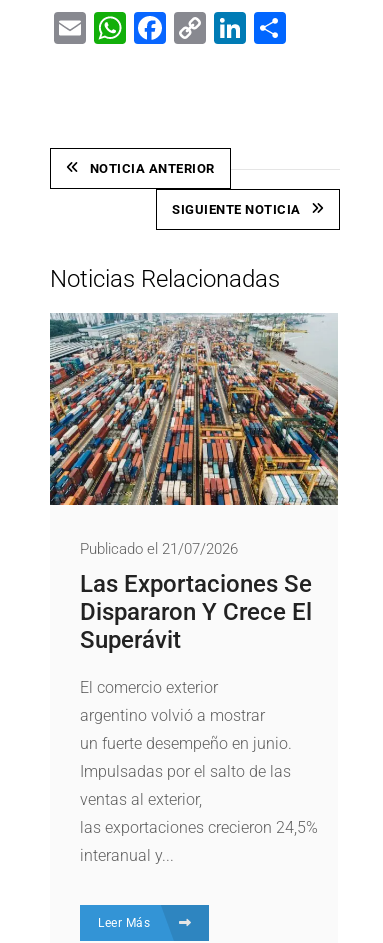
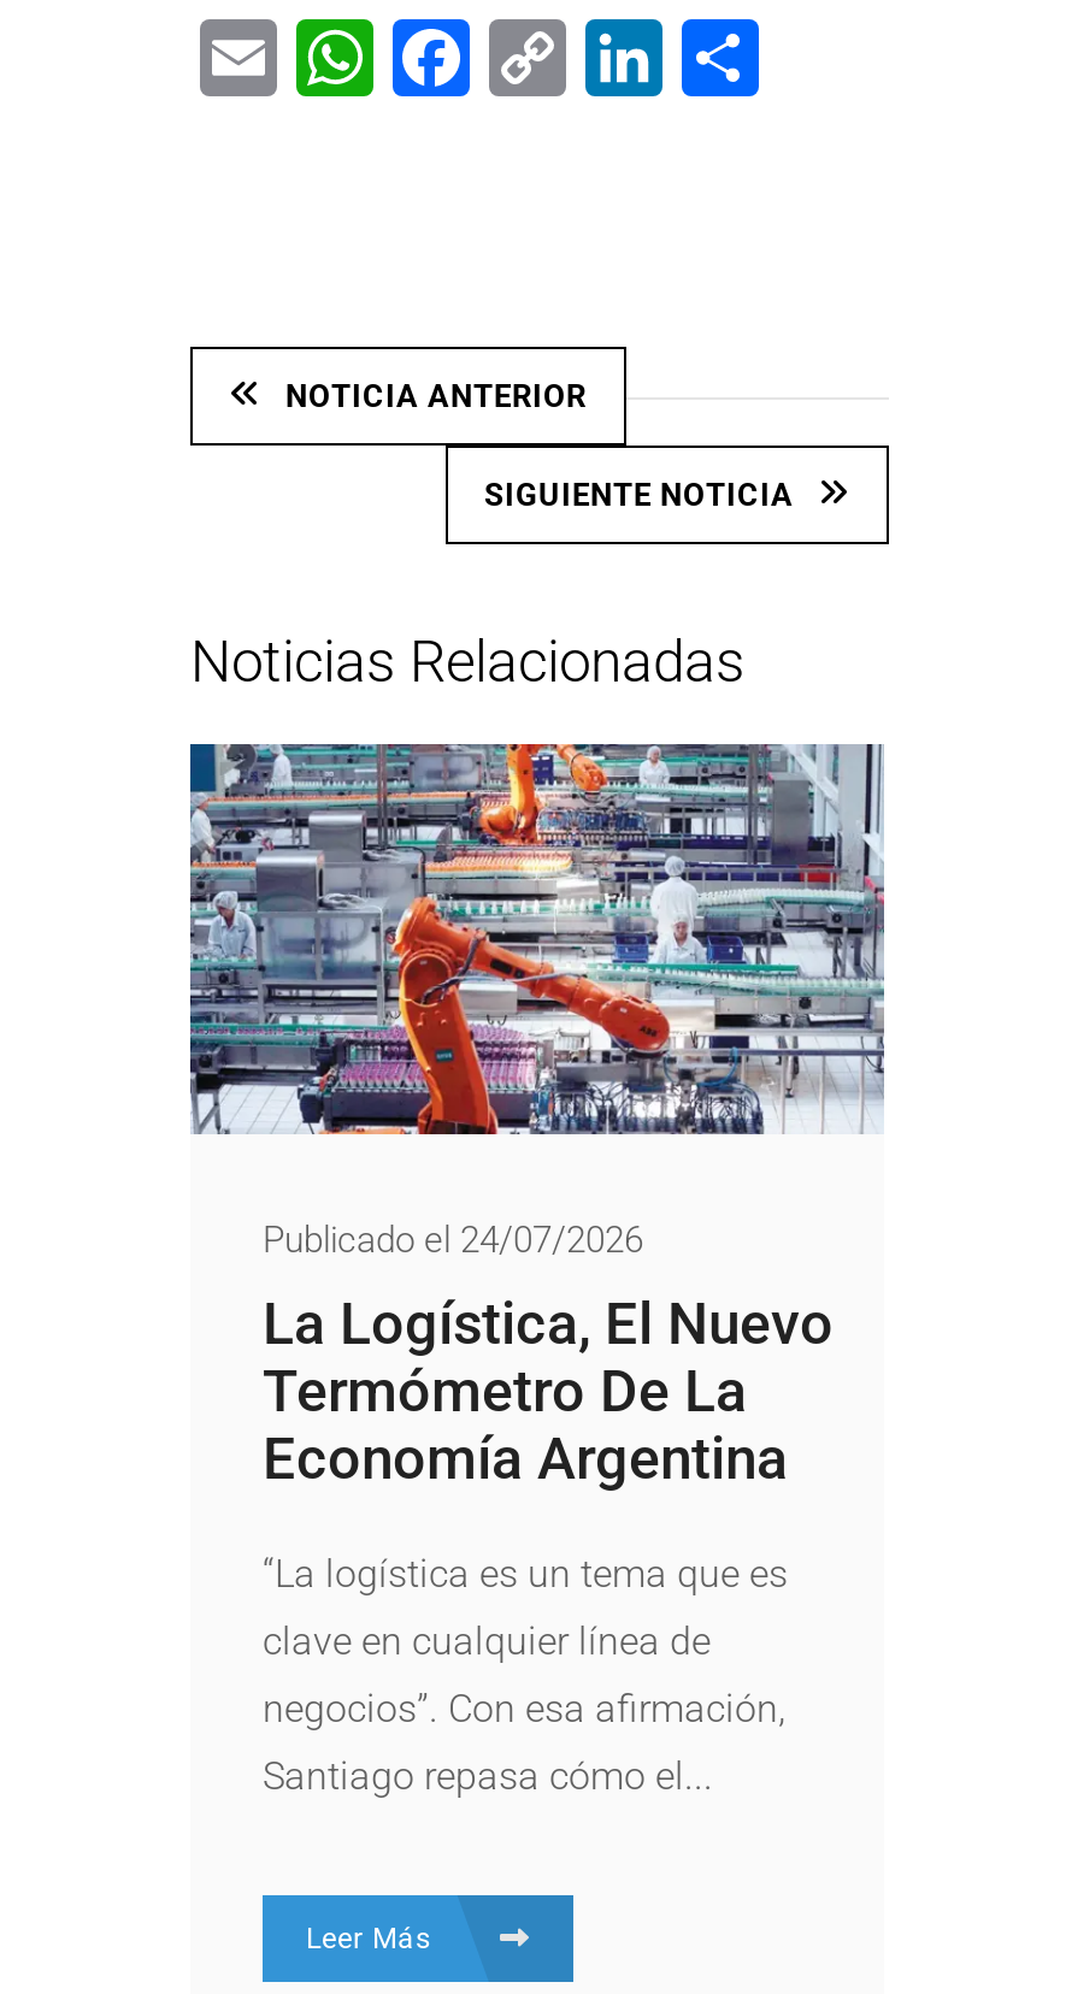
[49,312,339,865] [image] | Publicado el 21/07/2026 | Las Exportaciones Se | Dispararon Y Crece El | Superávit | El comercio exterior | argentino volvió a mostrar | un fuerte desempeño en junio. | Impulsadas por el salto de las | ventas al exterior, | las exportaciones crecieron 24,5% | interanual y... -> [188,742,887,1800] [image] | Publicado el 24/07/2026 | La Logística, El Nuevo | Termómetro De La | Economía Argentina | “La logística es un tema que es | clave en cualquier línea de | negocios”. Con esa afirmación, | Santiago repasa cómo el...

